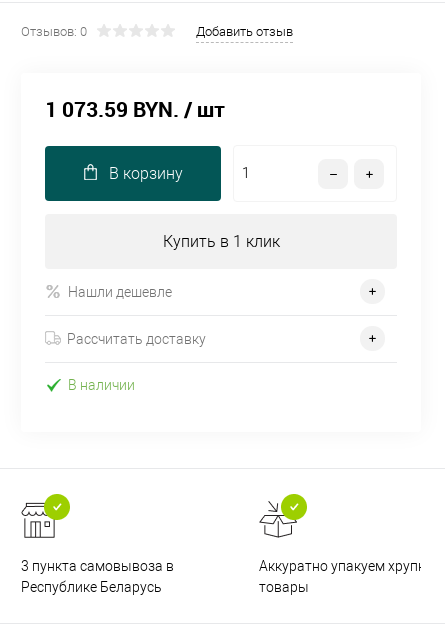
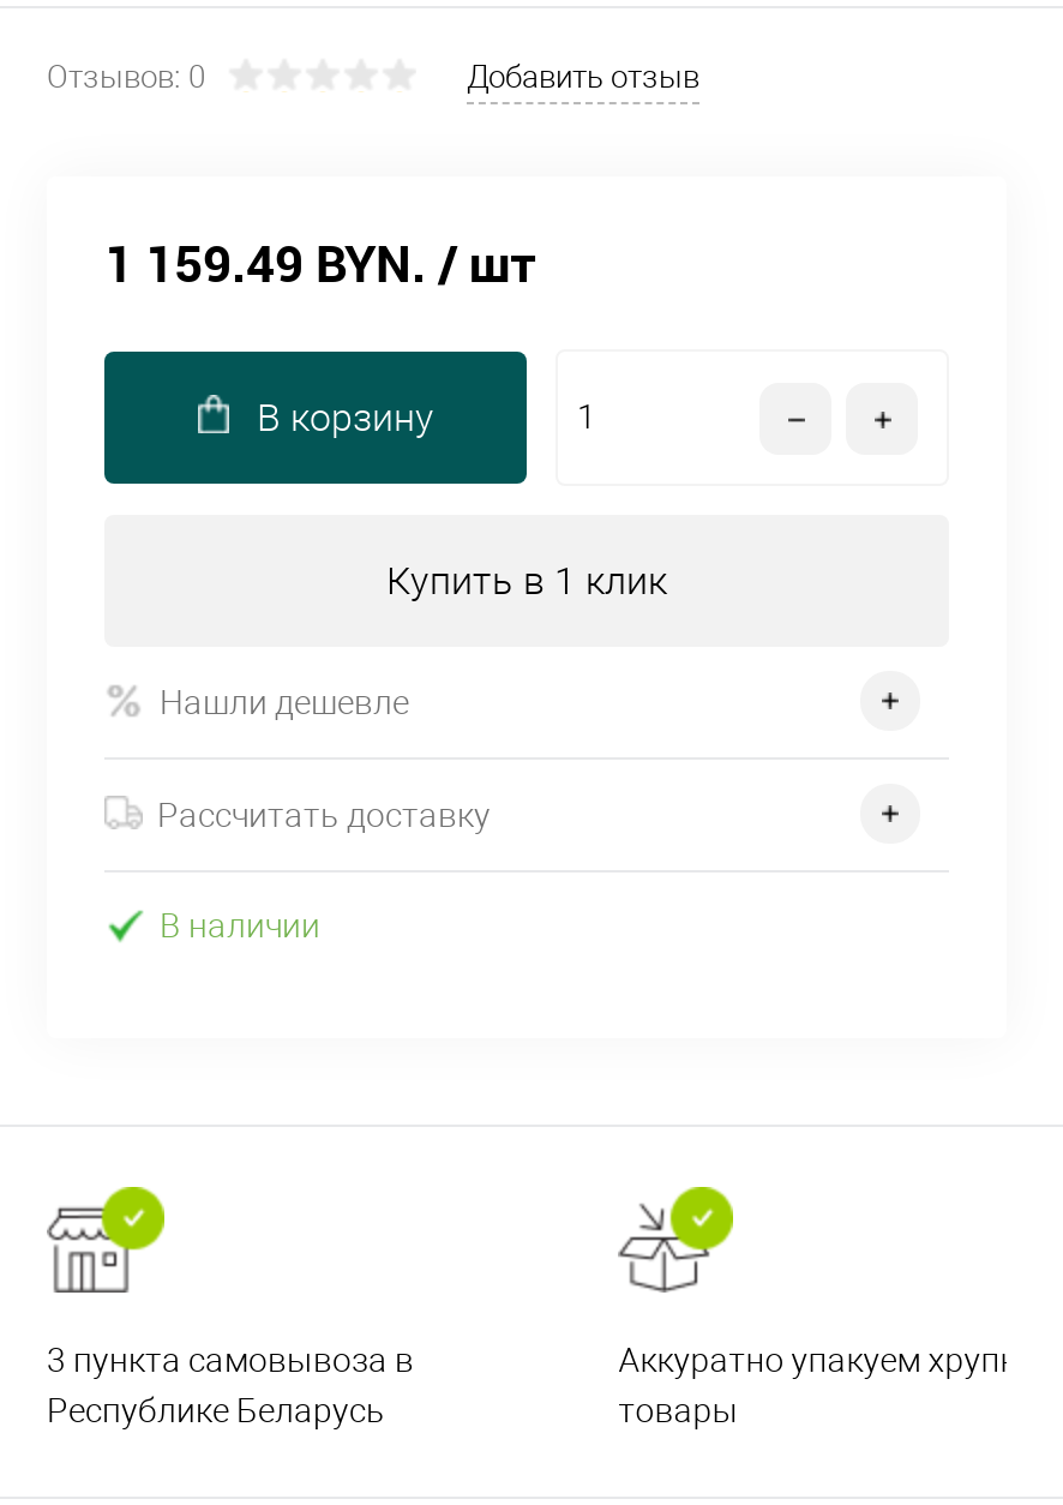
[45,95,225,123] 1 073.59 BYN. / шт -> [104,230,536,298] 1 159.49 BYN. / шт

